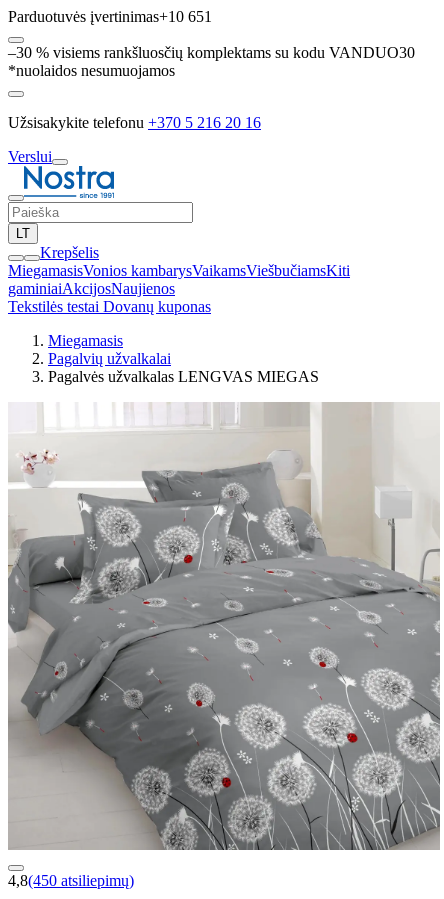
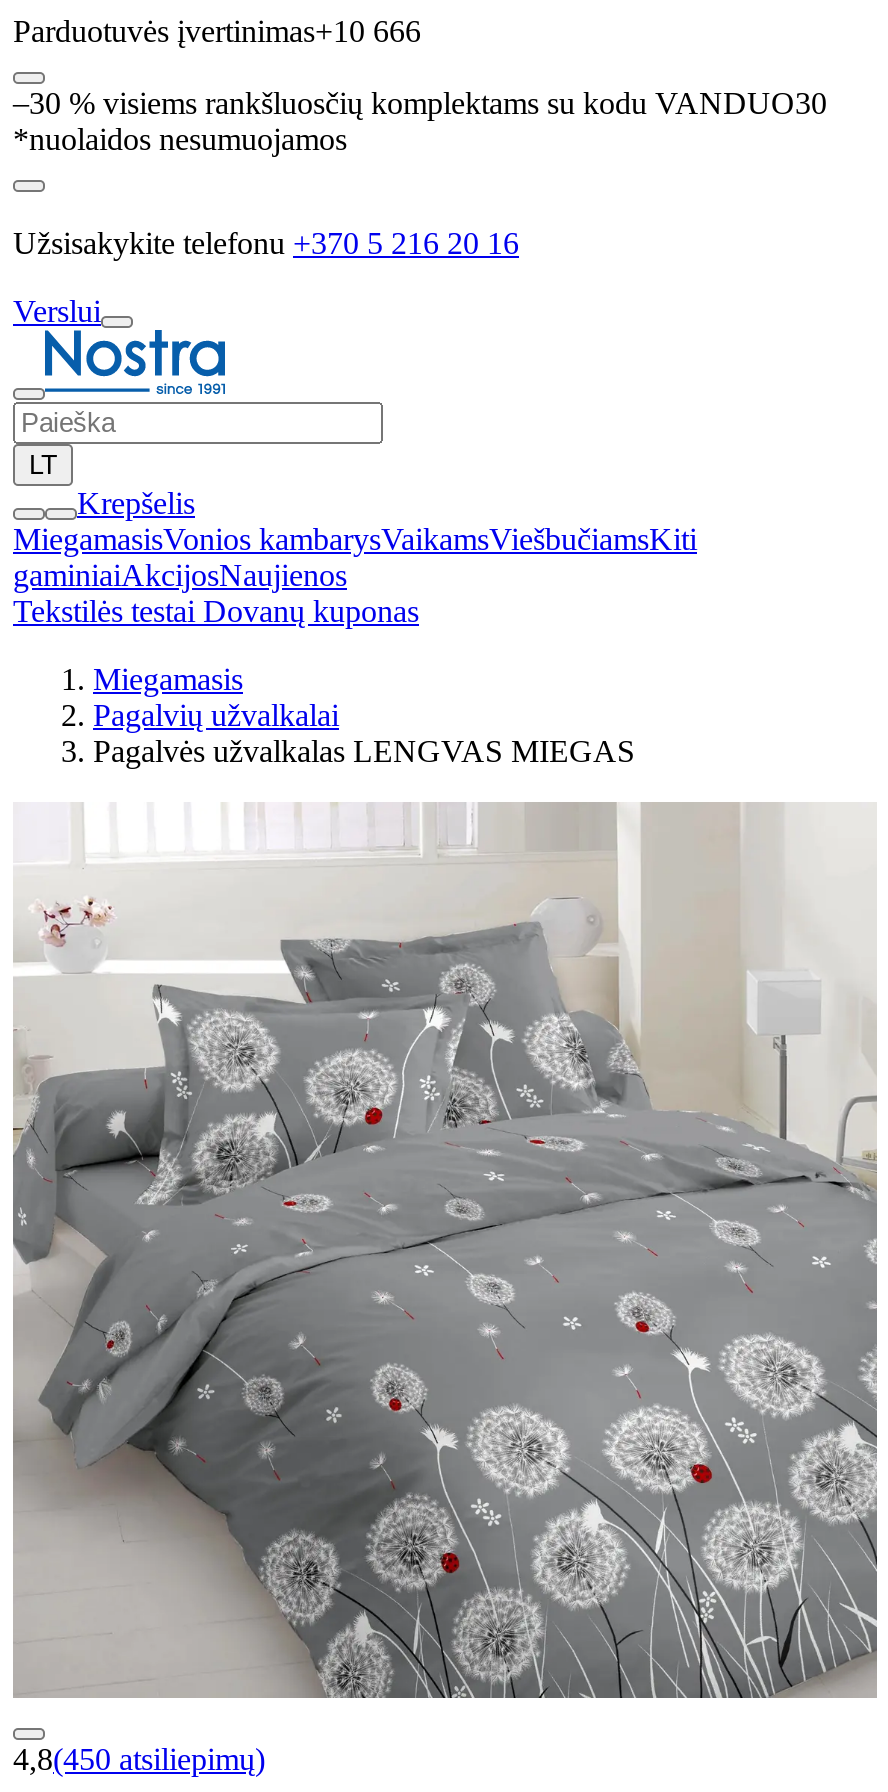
[8,8,212,25] Parduotuvės įvertinimas+10 651 -> [13,14,421,48] Parduotuvės įvertinimas+10 666

